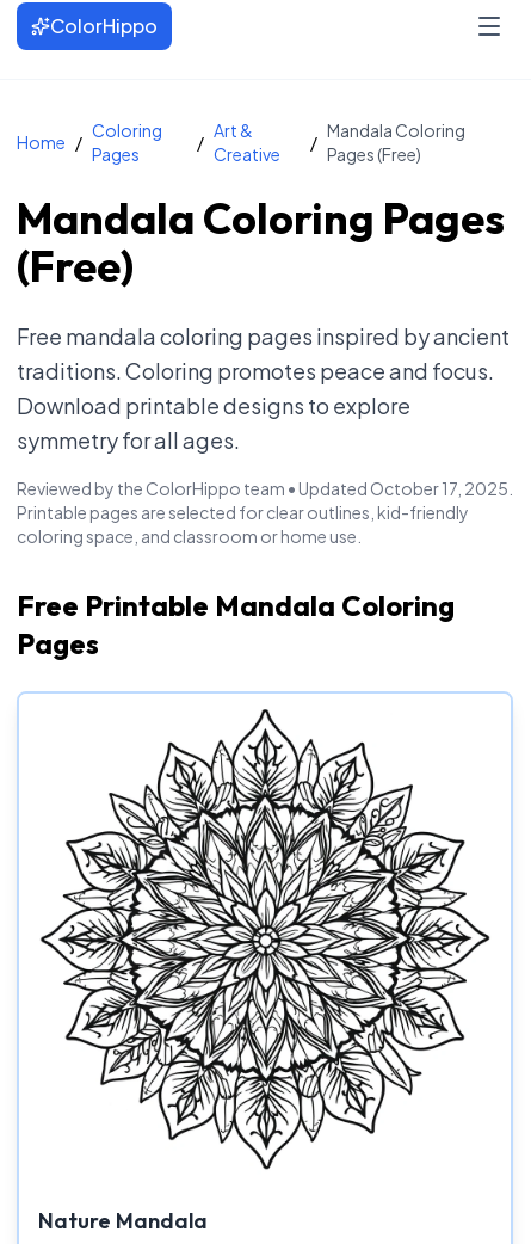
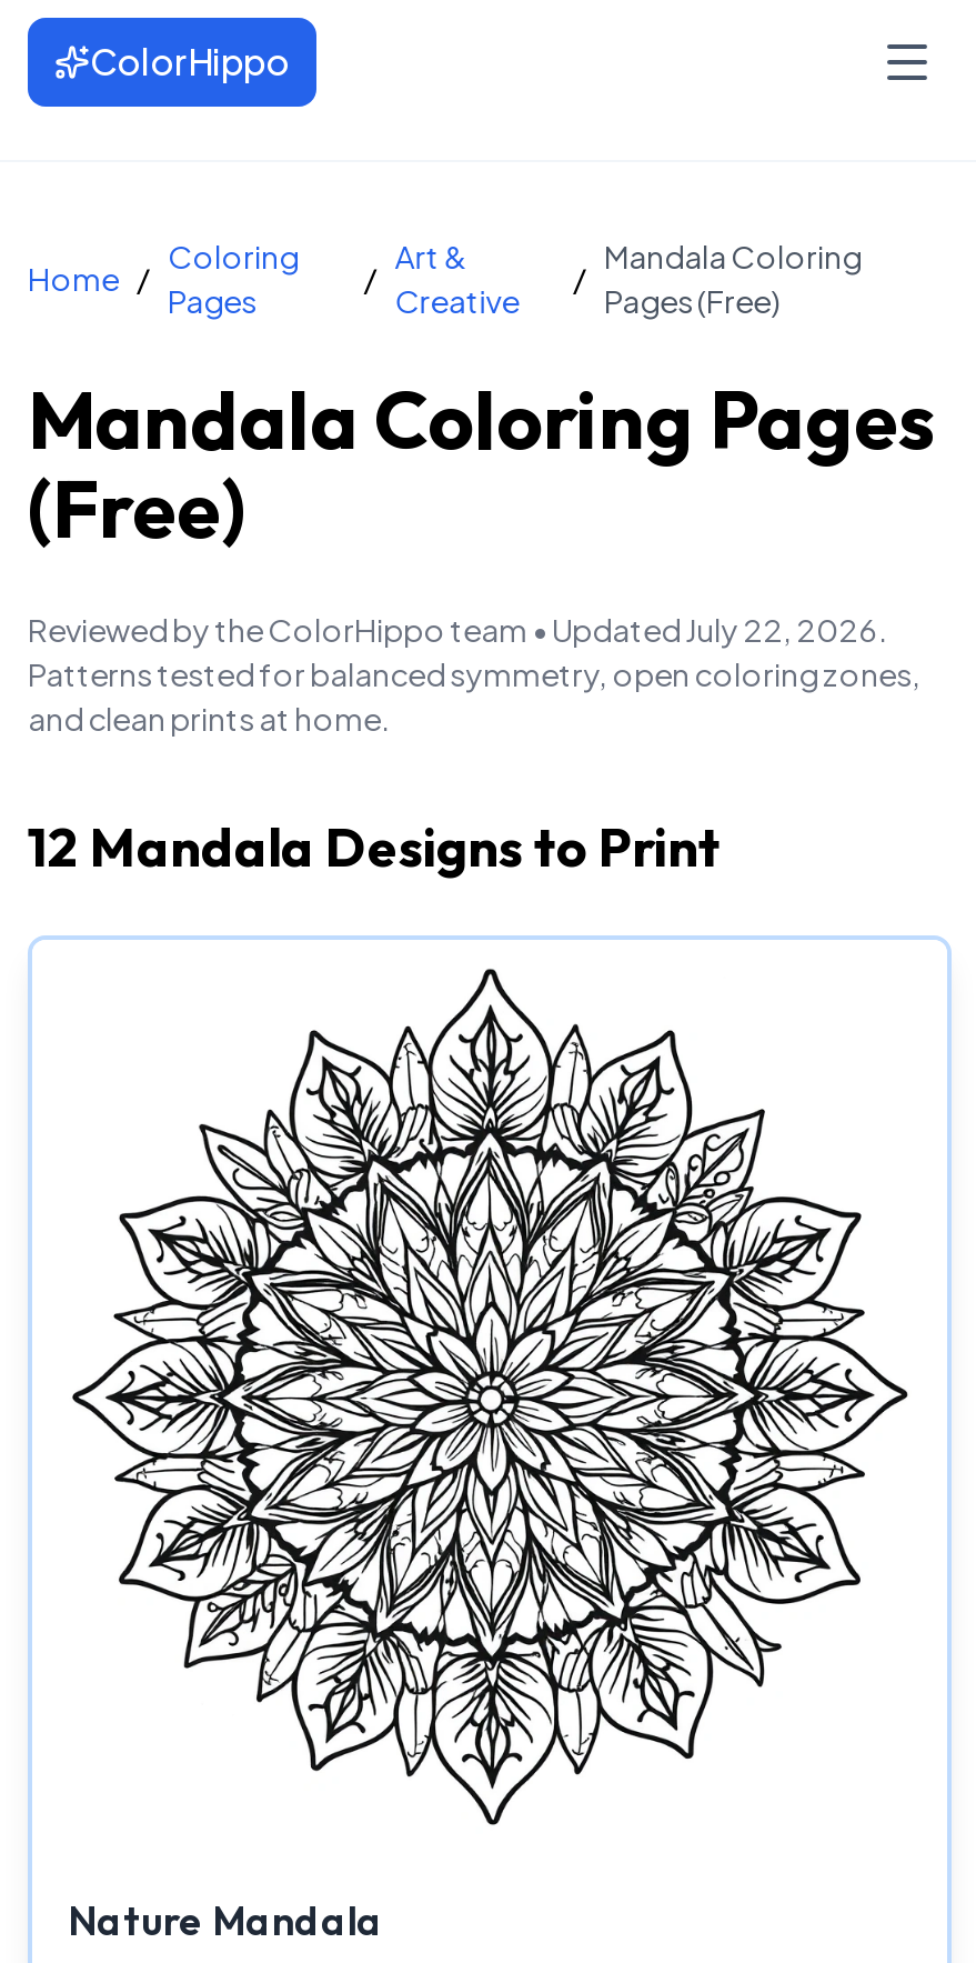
[17,322,513,661] Free mandala coloring pages inspired by ancient | traditions. Coloring promotes peace and focus. | Download printable designs to explore | symmetry for all ages. | Reviewed by the ColorHippo team • Updated October 17, 2025. | Printable pages are selected for clear outlines, kid-friendly | coloring space, and classroom or home use. | Free Printable Mandala Coloring | Pages -> [28,609,920,880] Reviewed by the ColorHippo team • Updated July 22, 2026. | Patterns tested for balanced symmetry, open coloring zones, | and clean prints at home. | 12 Mandala Designs to Print

